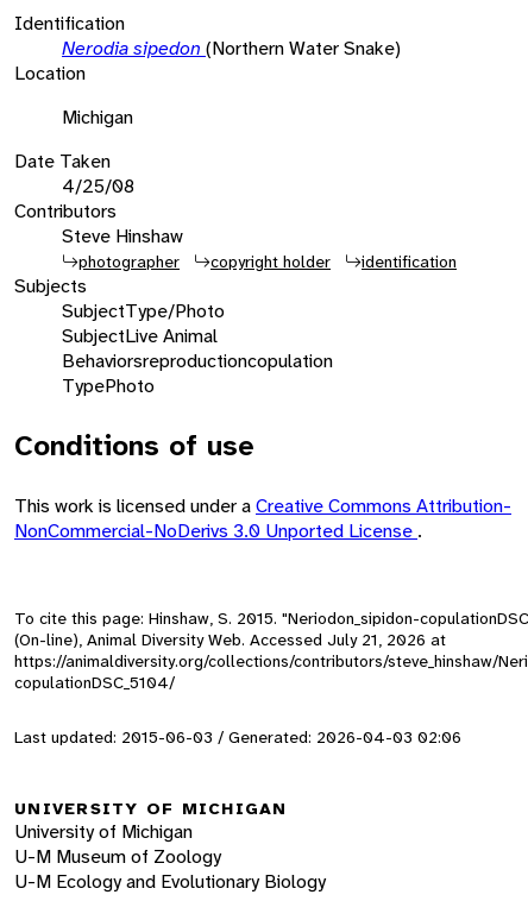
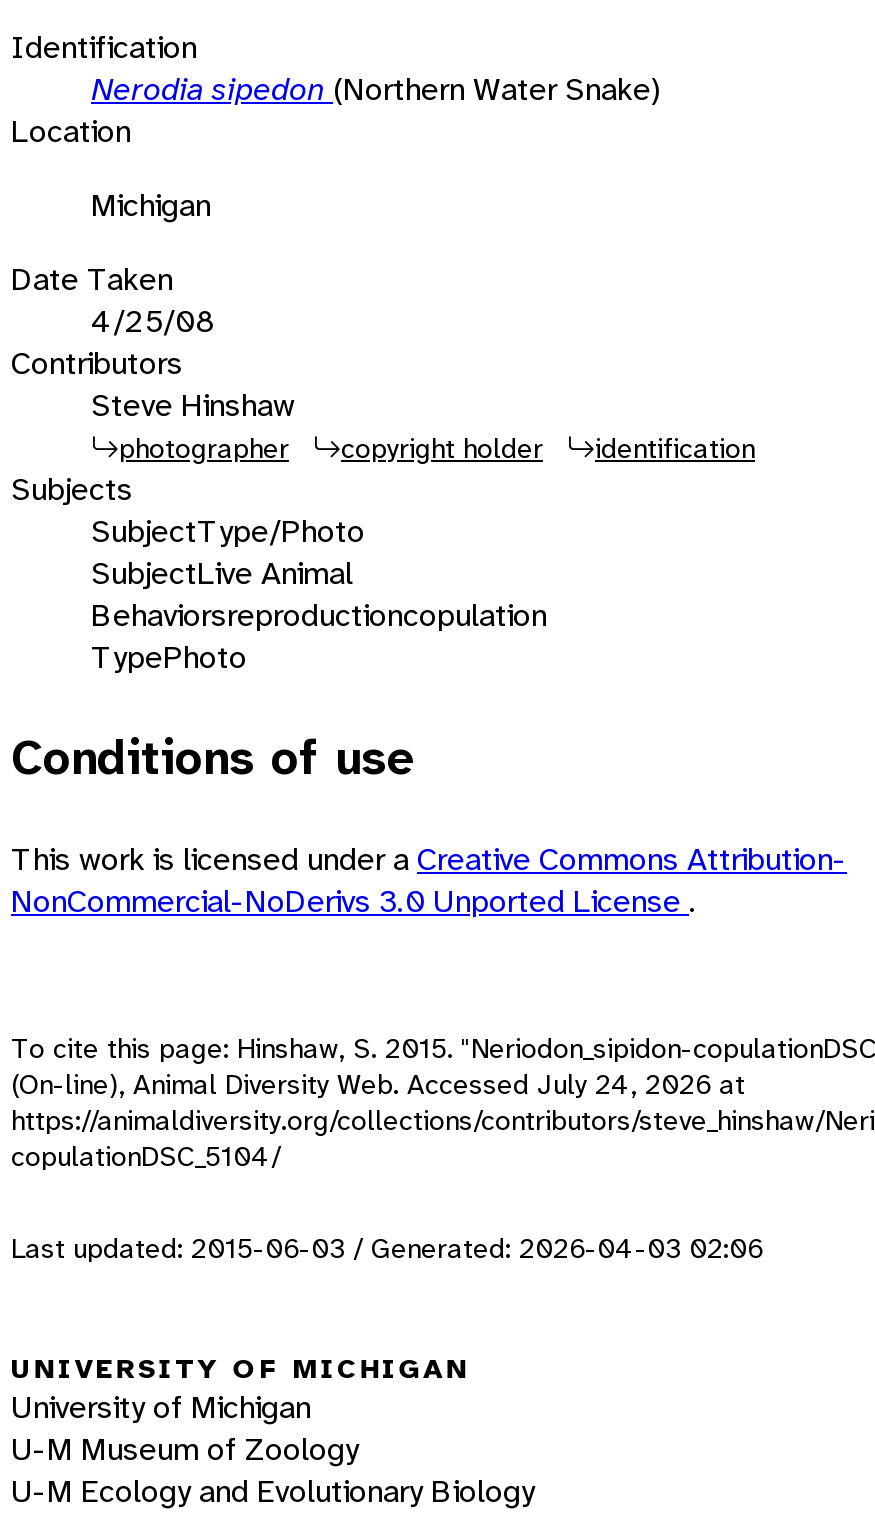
[14,629,446,650] (On-line), Animal Diversity Web. Accessed July 21, 2026 at -> [11,1066,745,1102] (On-line), Animal Diversity Web. Accessed July 24, 2026 at

